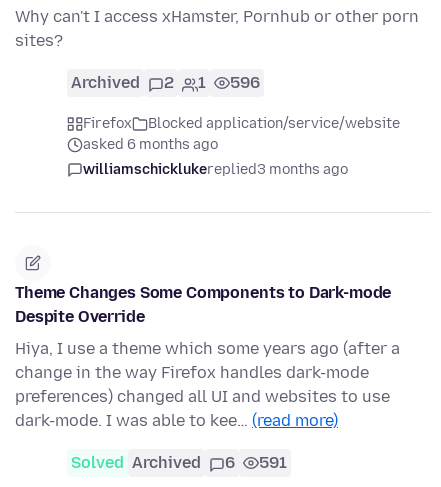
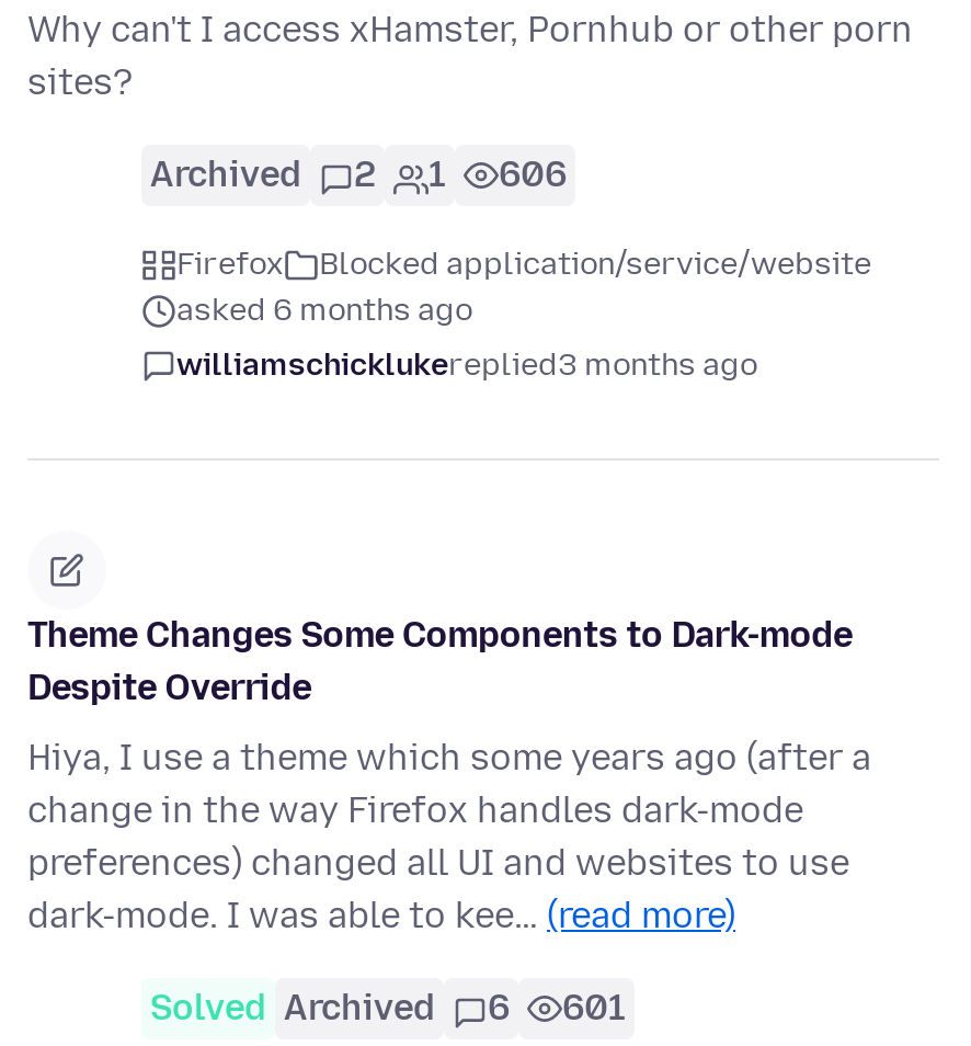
[71,73,260,92] Archived 2 1 596 -> [150,155,567,196] Archived 2 1 606
[71,453,287,472] Solved Archived 6 591 -> [150,988,626,1030] Solved Archived 6 601

